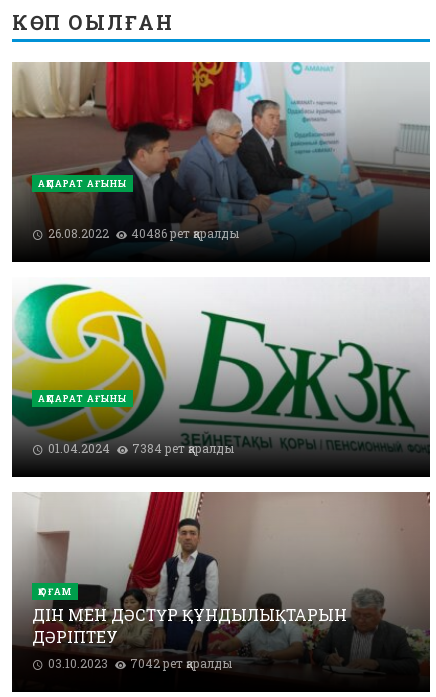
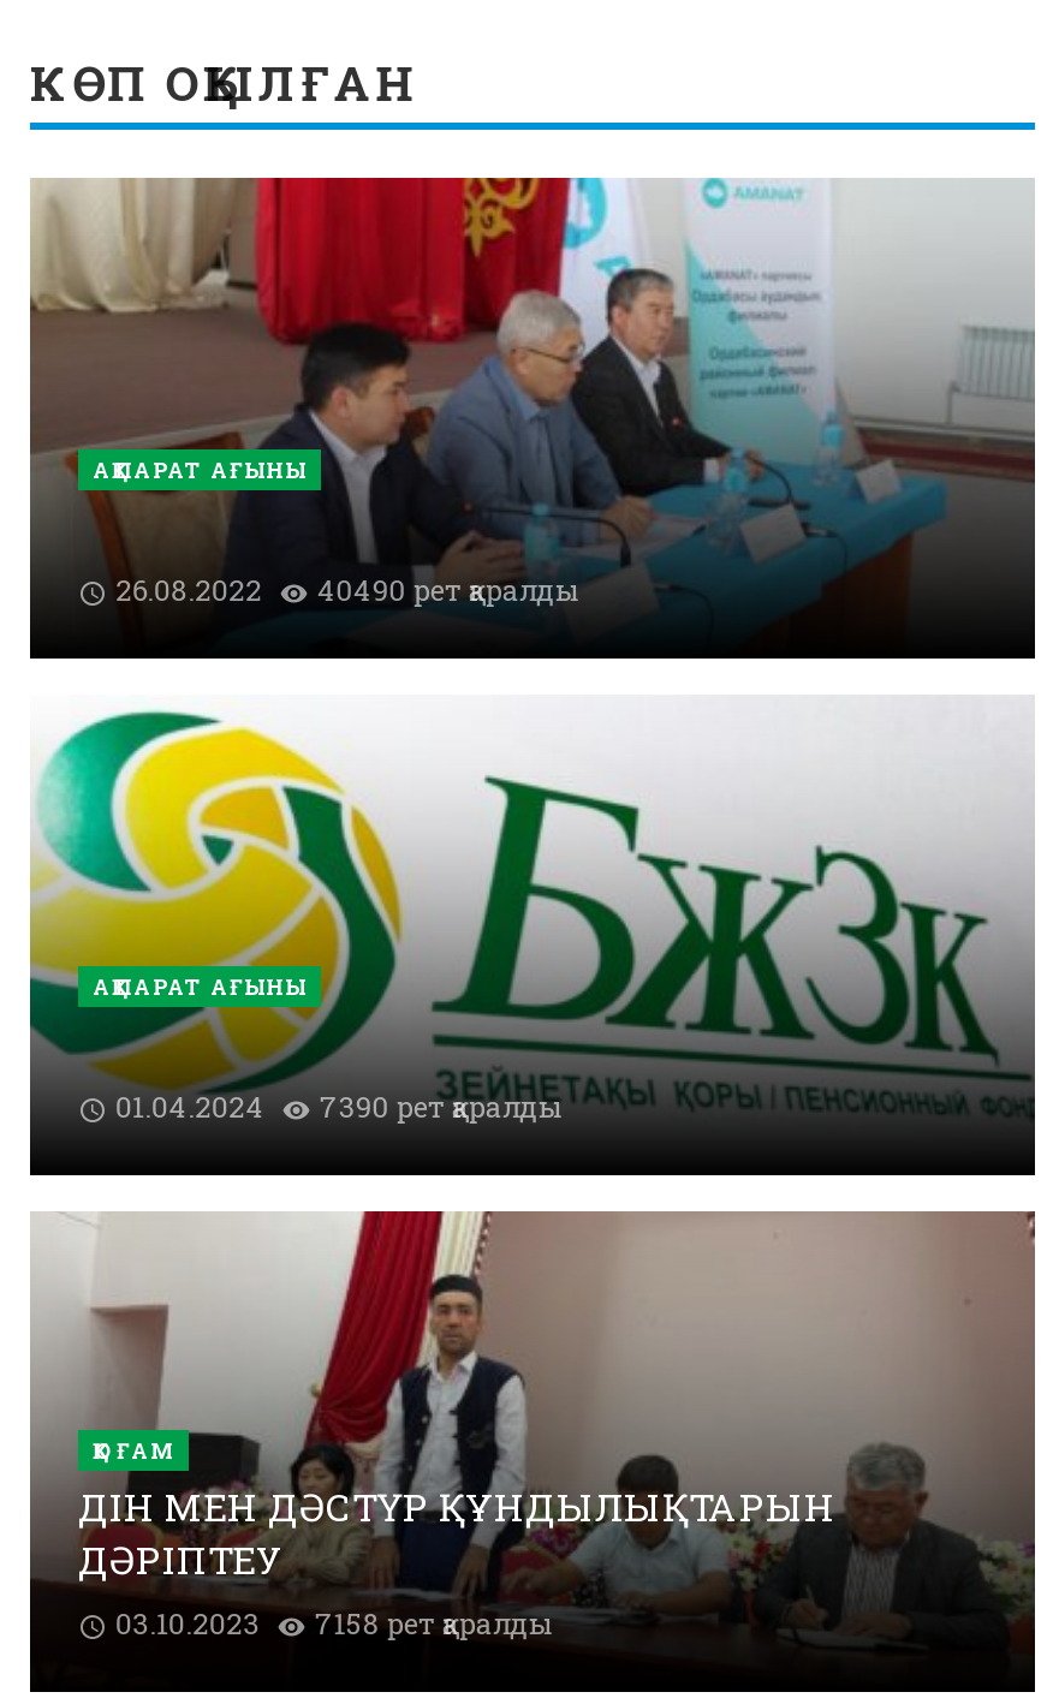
[48,225,239,241] 26.08.2022 40486 рет қаралды -> [116,570,579,608] 26.08.2022 40490 рет қаралды
[48,440,234,456] 01.04.2024 7384 рет қаралды -> [116,1087,562,1125] 01.04.2024 7390 рет қаралды
[48,655,232,671] 03.10.2023 7042 рет қаралды -> [116,1603,553,1642] 03.10.2023 7158 рет қаралды

